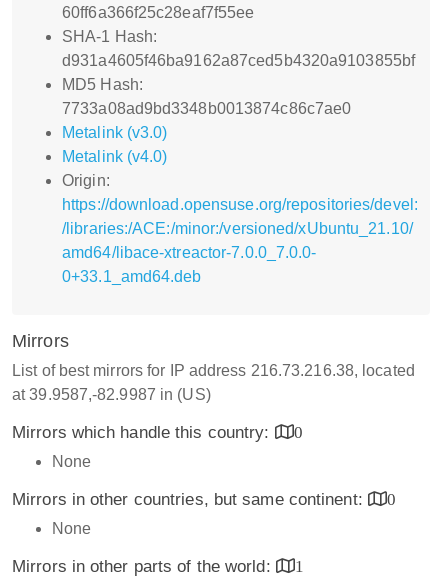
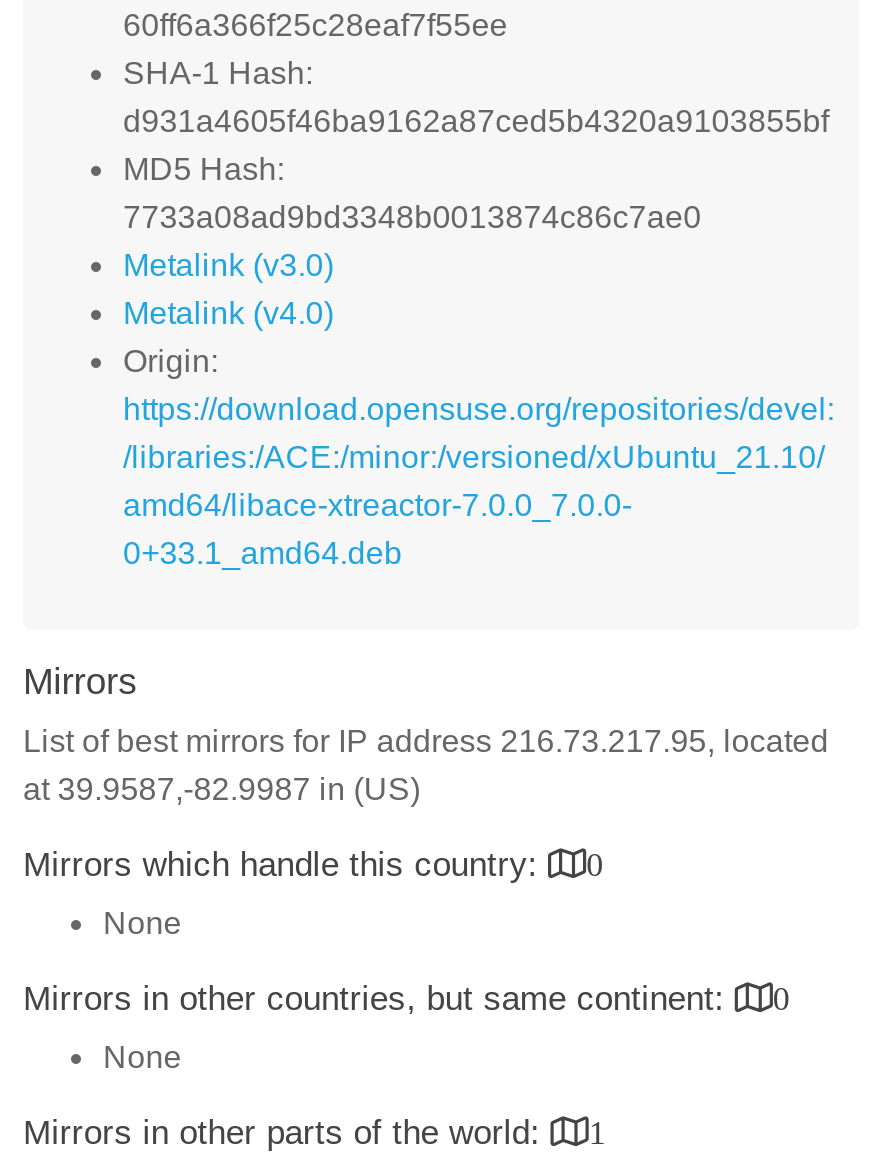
[12,362,415,379] List of best mirrors for IP address 216.73.216.38, located -> [23,724,829,758] List of best mirrors for IP address 216.73.217.95, located

